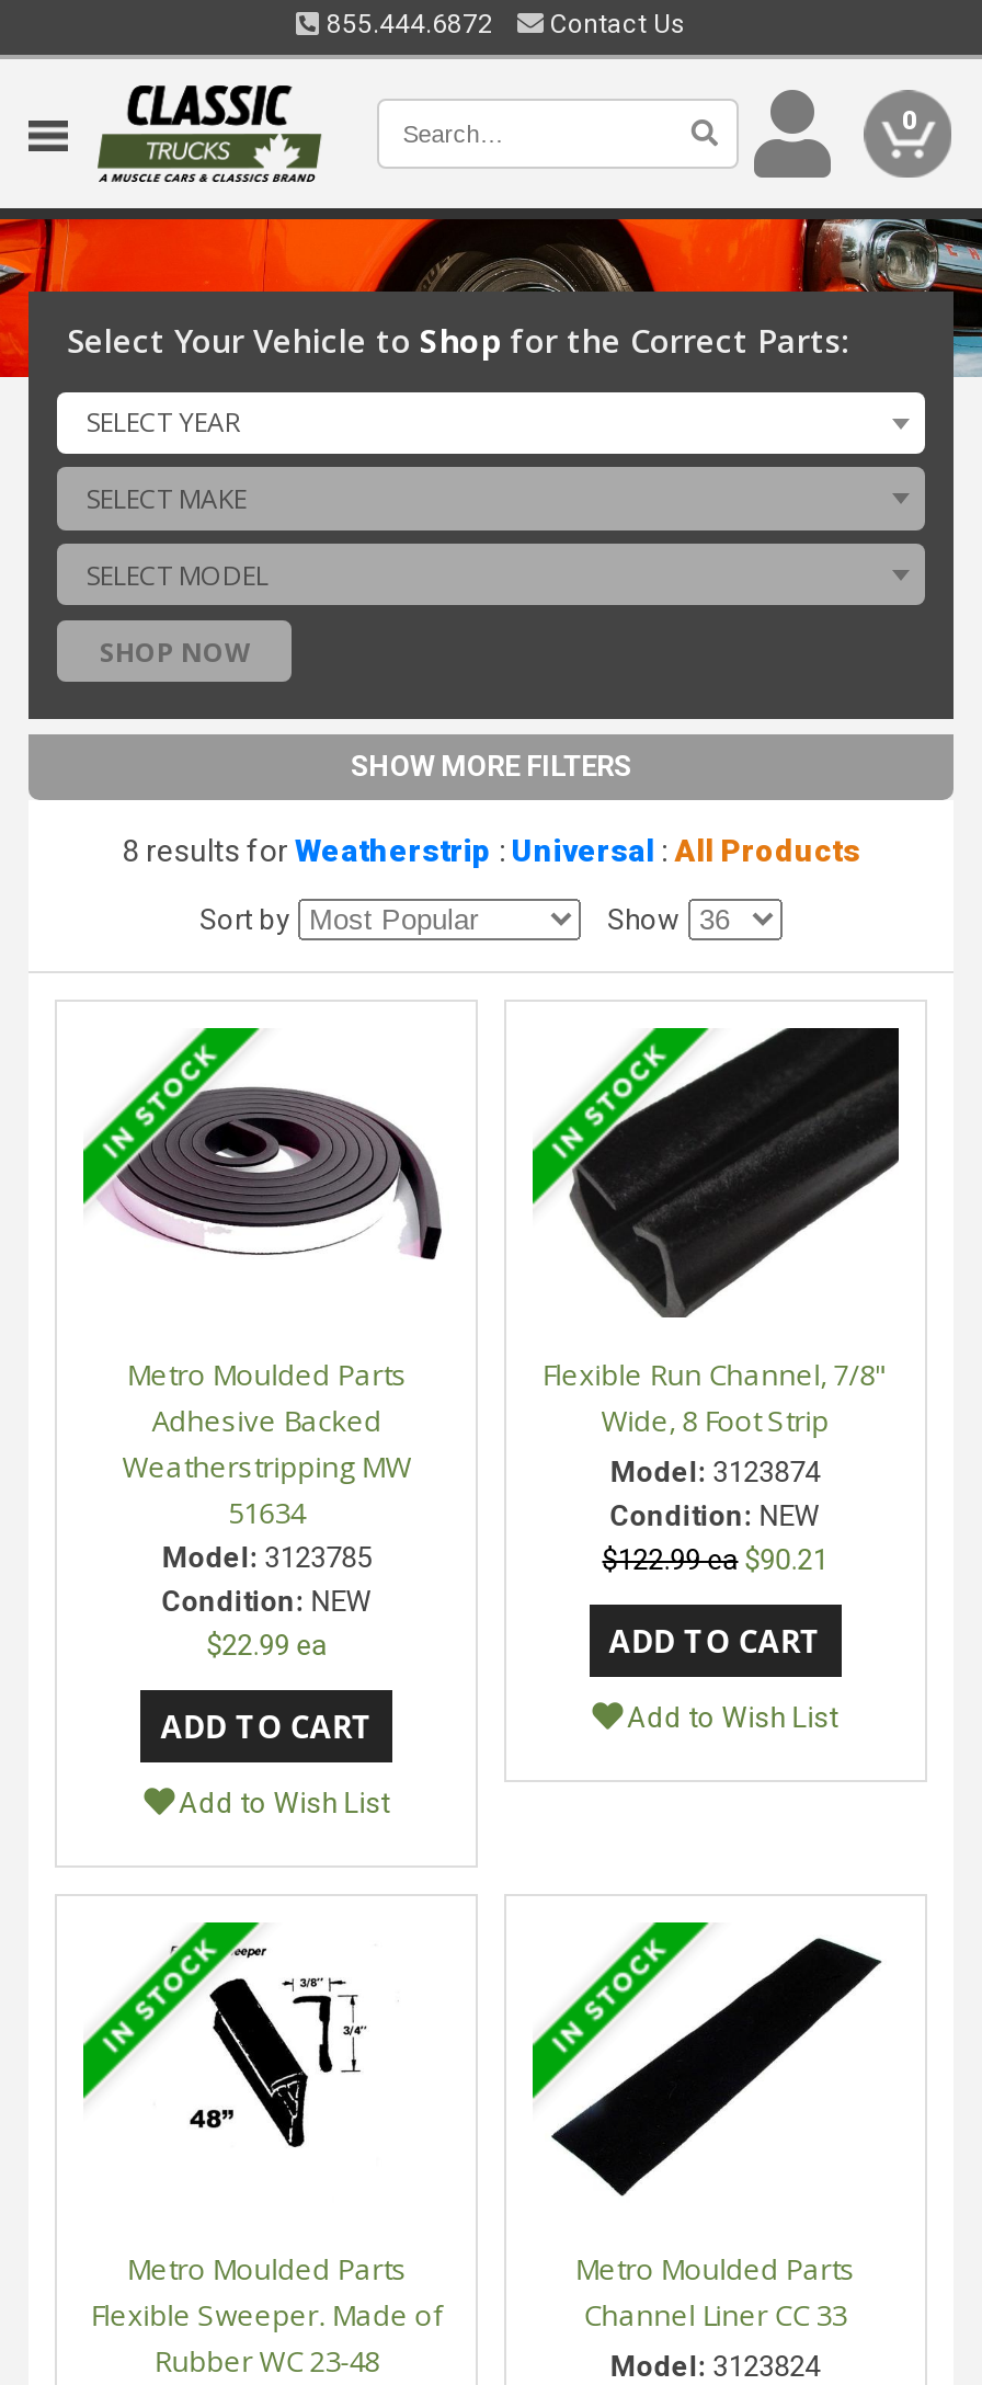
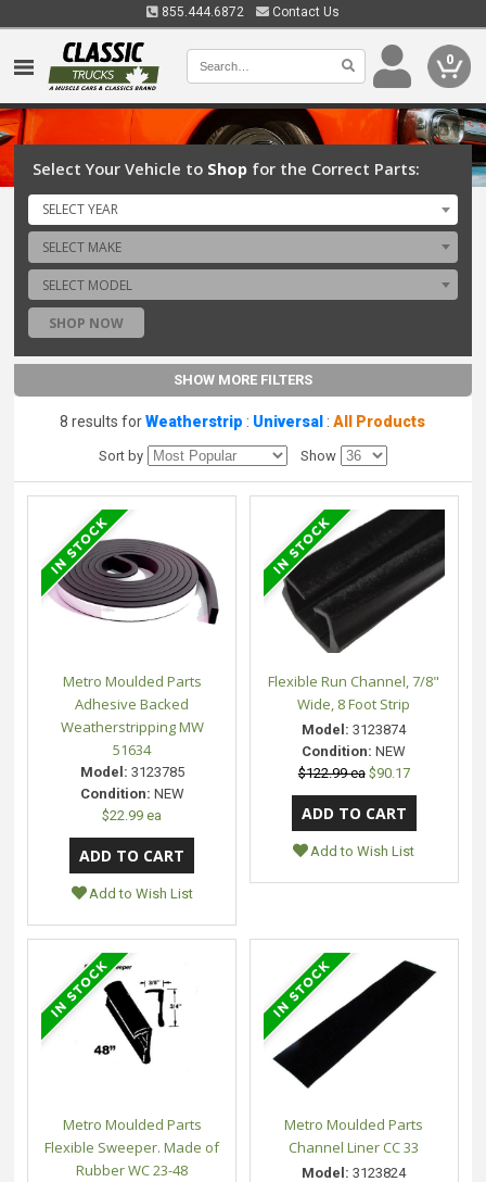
[602,1543,828,1576] $122.99 ea $90.21 -> [298,765,410,781] $122.99 ea $90.17

